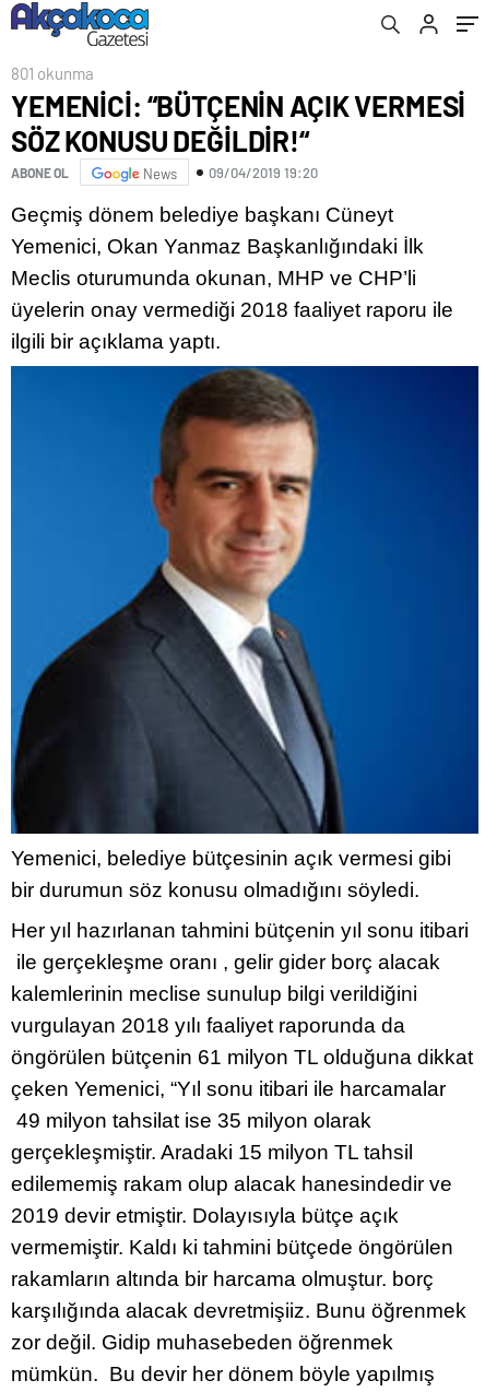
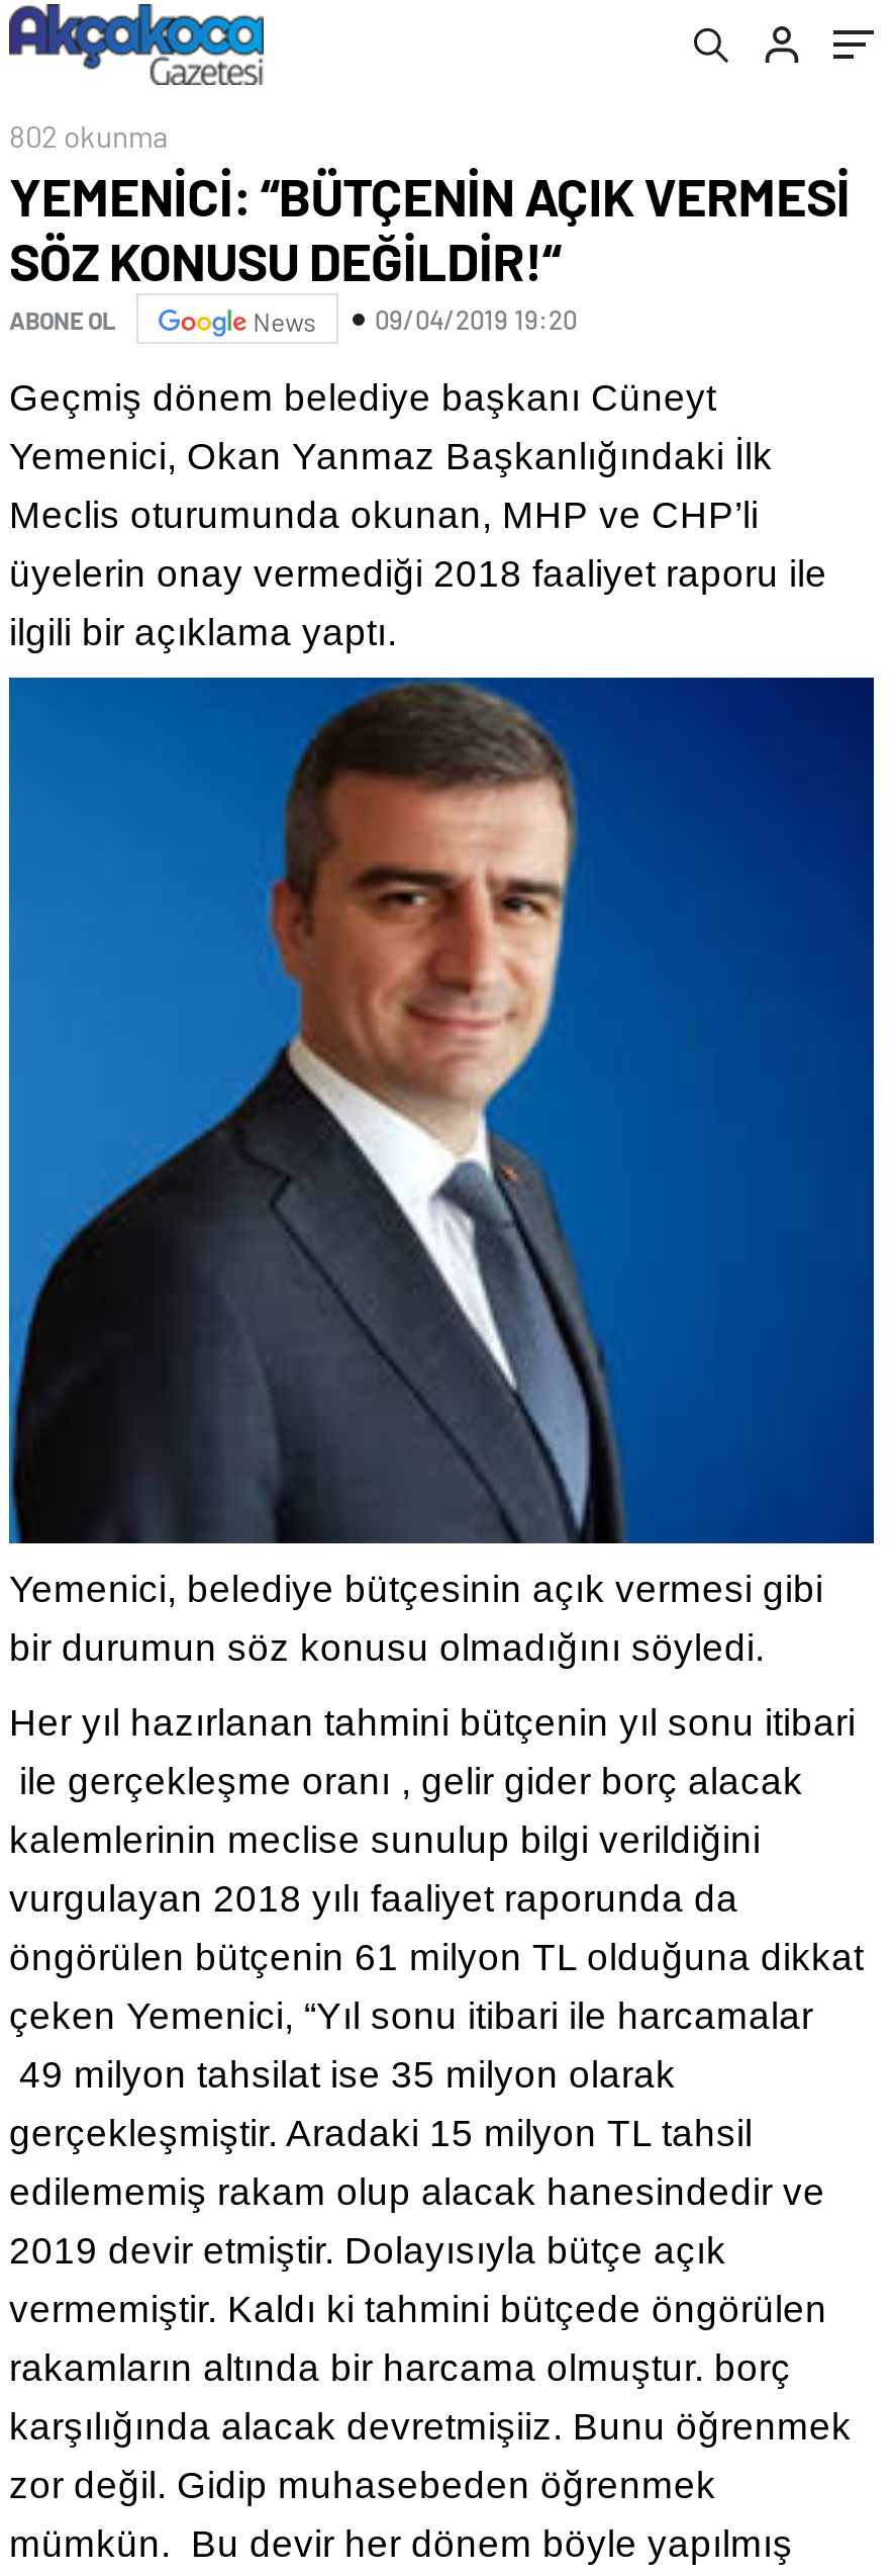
[11,63,94,83] 801 okunma -> [9,117,169,154] 802 okunma

